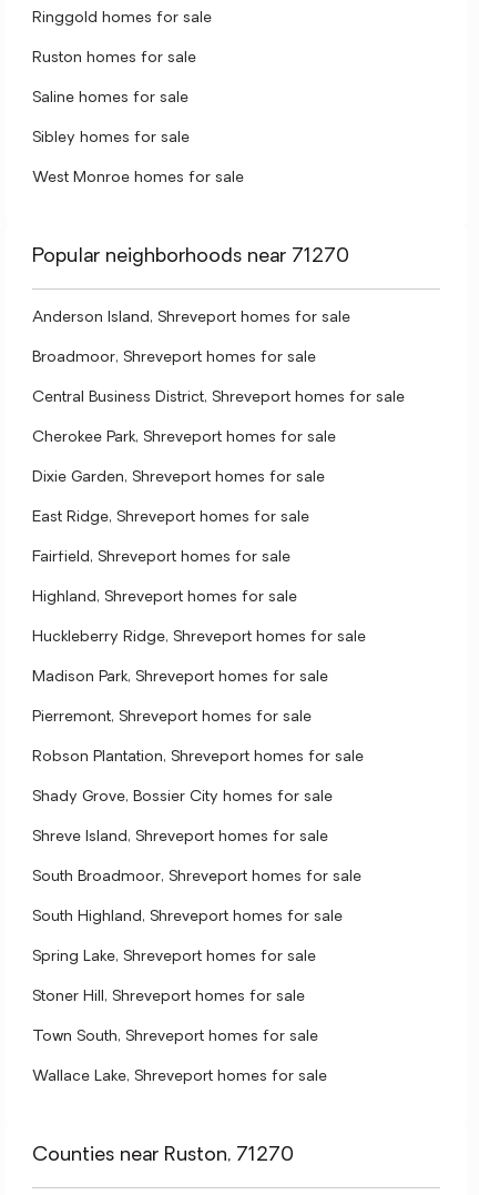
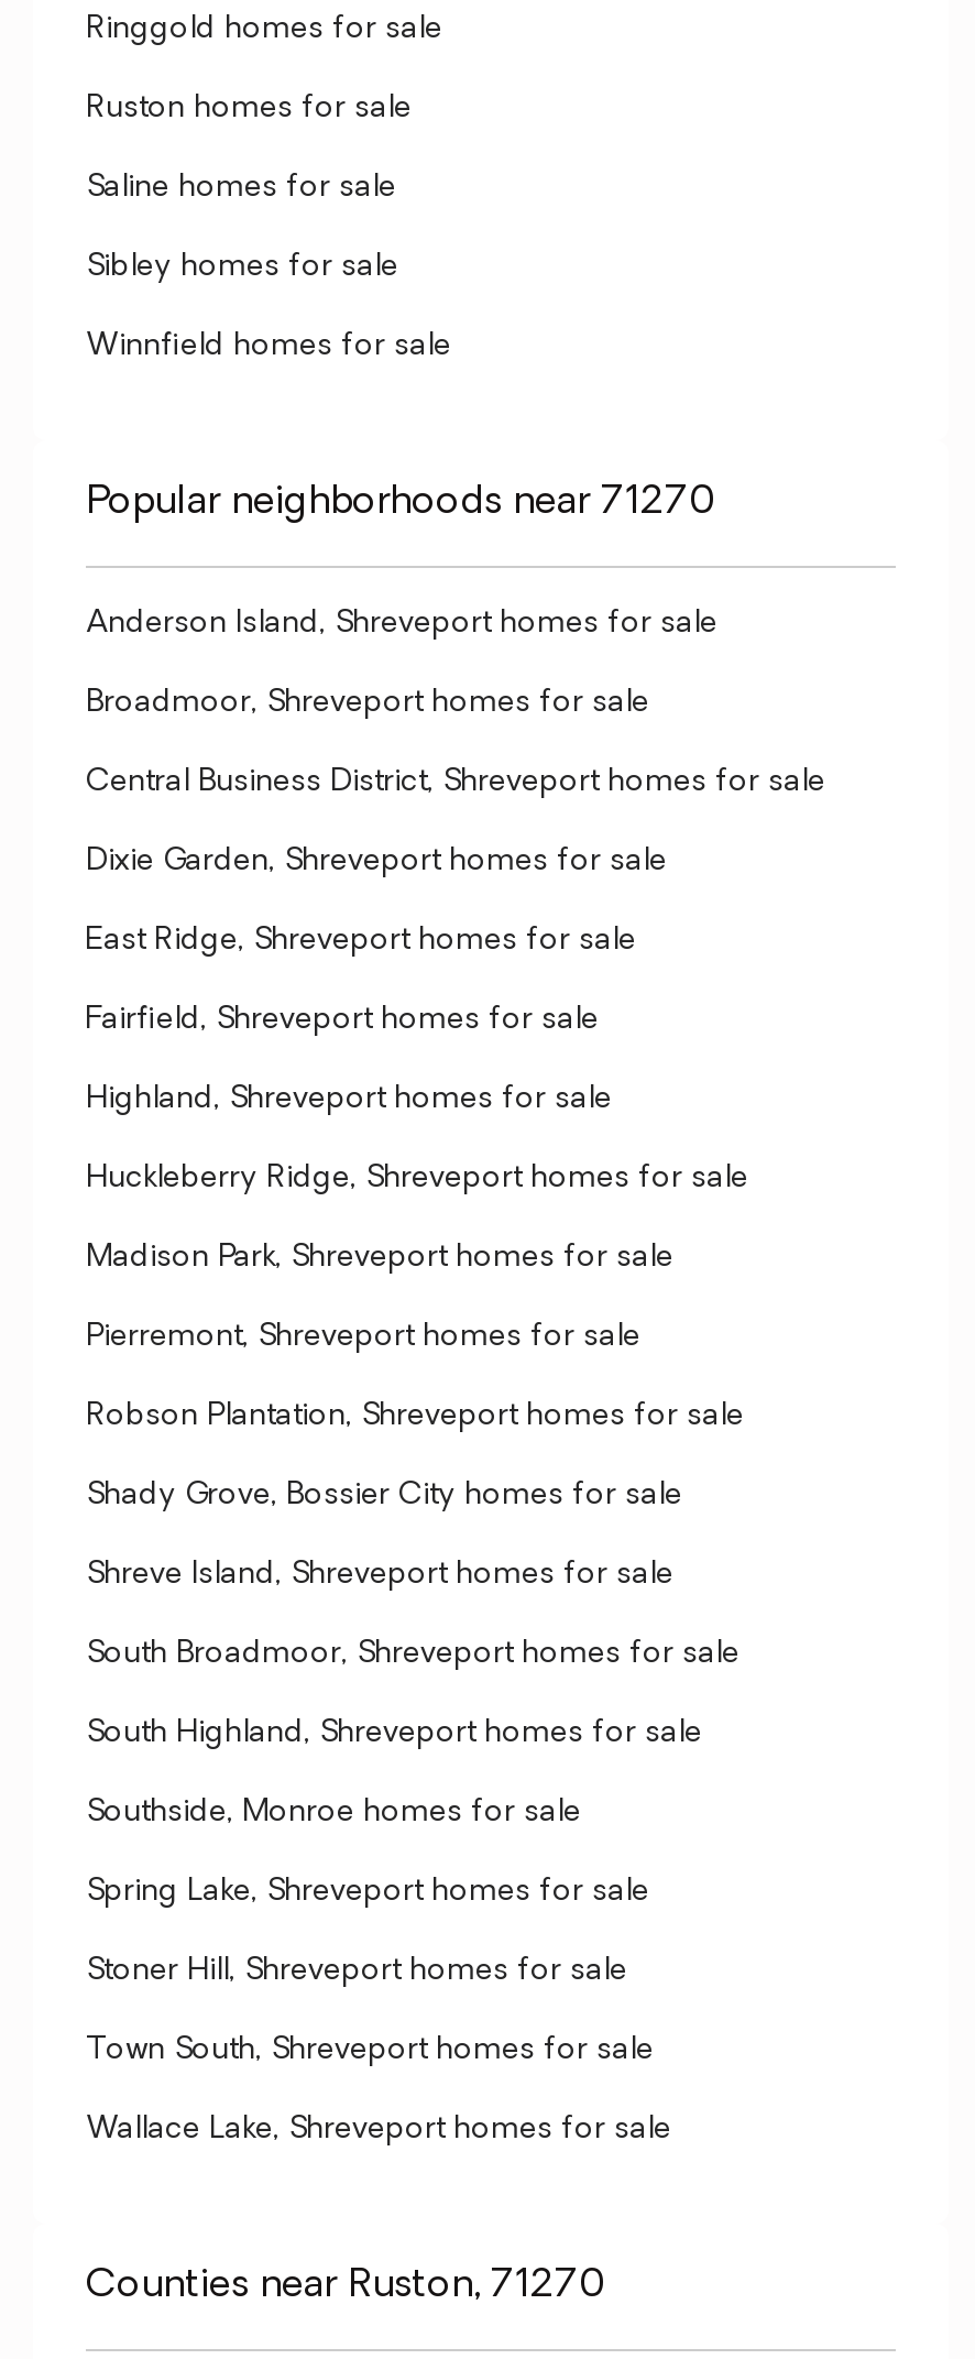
[32,170,244,186] West Monroe homes for sale -> [86,330,451,363] Winnfield homes for sale
[32,429,336,446] Cherokee Park, Shreveport homes for sale -> none
moved [32,469,366,925] -> [86,845,748,1750]: Dixie Garden, Shreveport homes for sale | East Ridge, Shreveport homes for sale | Fairfield, Shreveport homes for sale | ... | South Broadmoor, Shreveport homes for sale | South Highland, Shreveport homes for sale
none -> [86,1796,581,1830] Southside, Monroe homes for sale

